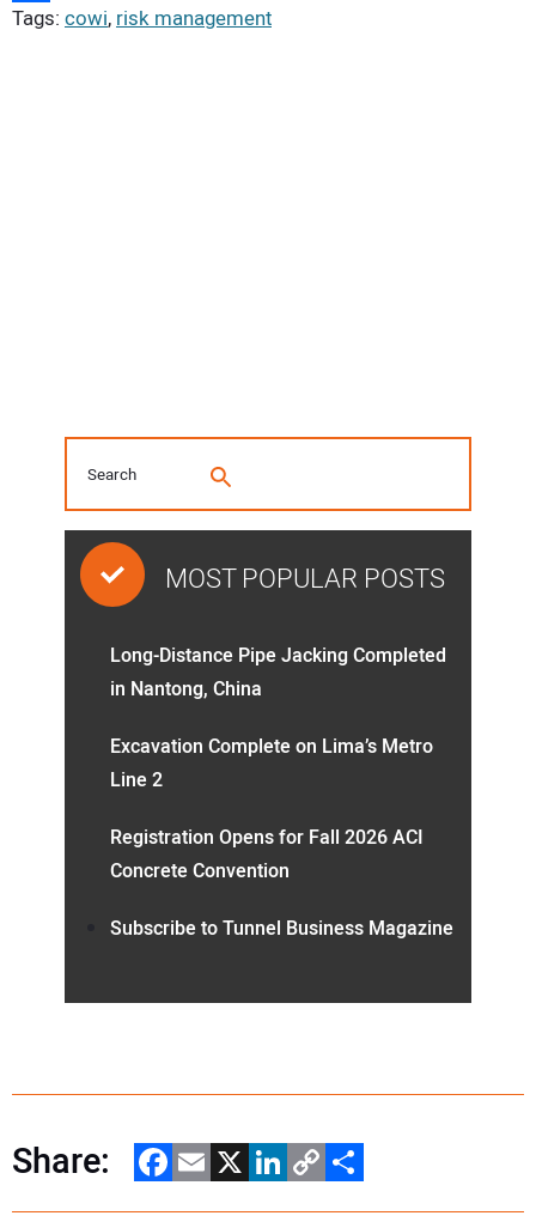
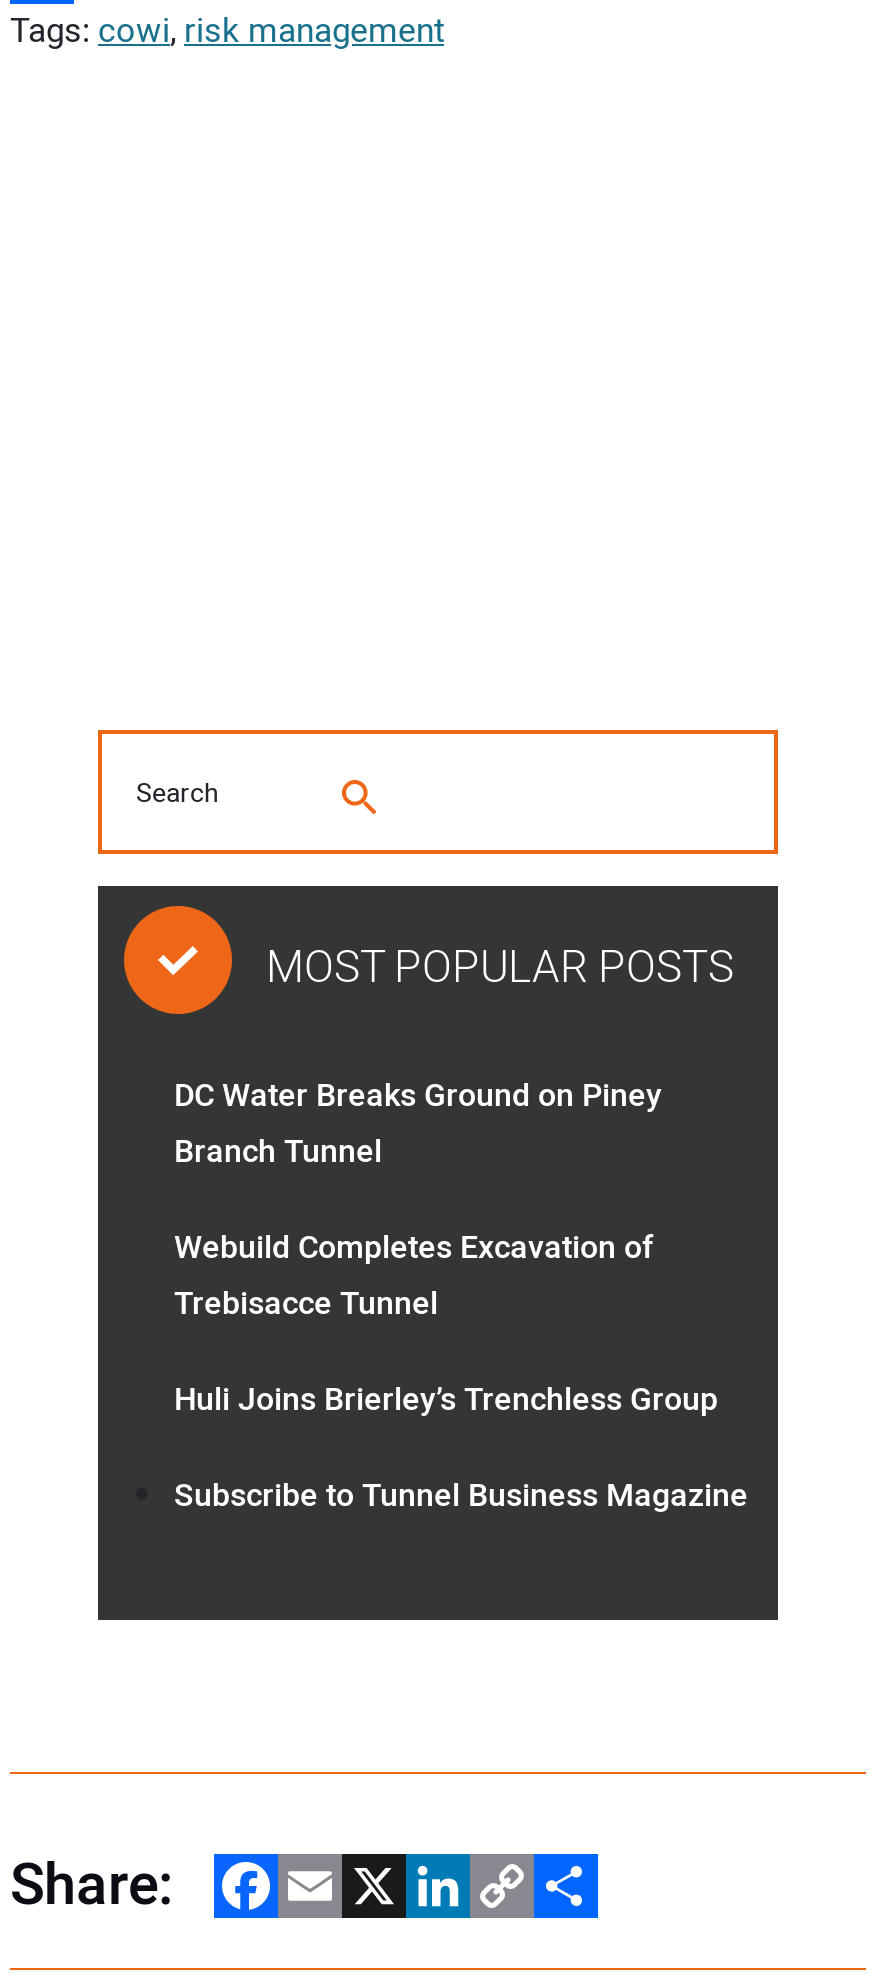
[110,642,446,704] Long-Distance Pipe Jacking Completed | in Nantong, China -> [174,1072,662,1176] DC Water Breaks Ground on Piney | Branch Tunnel
[110,733,433,795] Excavation Complete on Lima’s Metro | Line 2 -> [174,1224,654,1328] Webuild Completes Excavation of | Trebisacce Tunnel
[110,824,424,886] Registration Opens for Fall 2026 ACI | Concrete Convention -> [174,1376,718,1424] Huli Joins Brierley’s Trenchless Group

